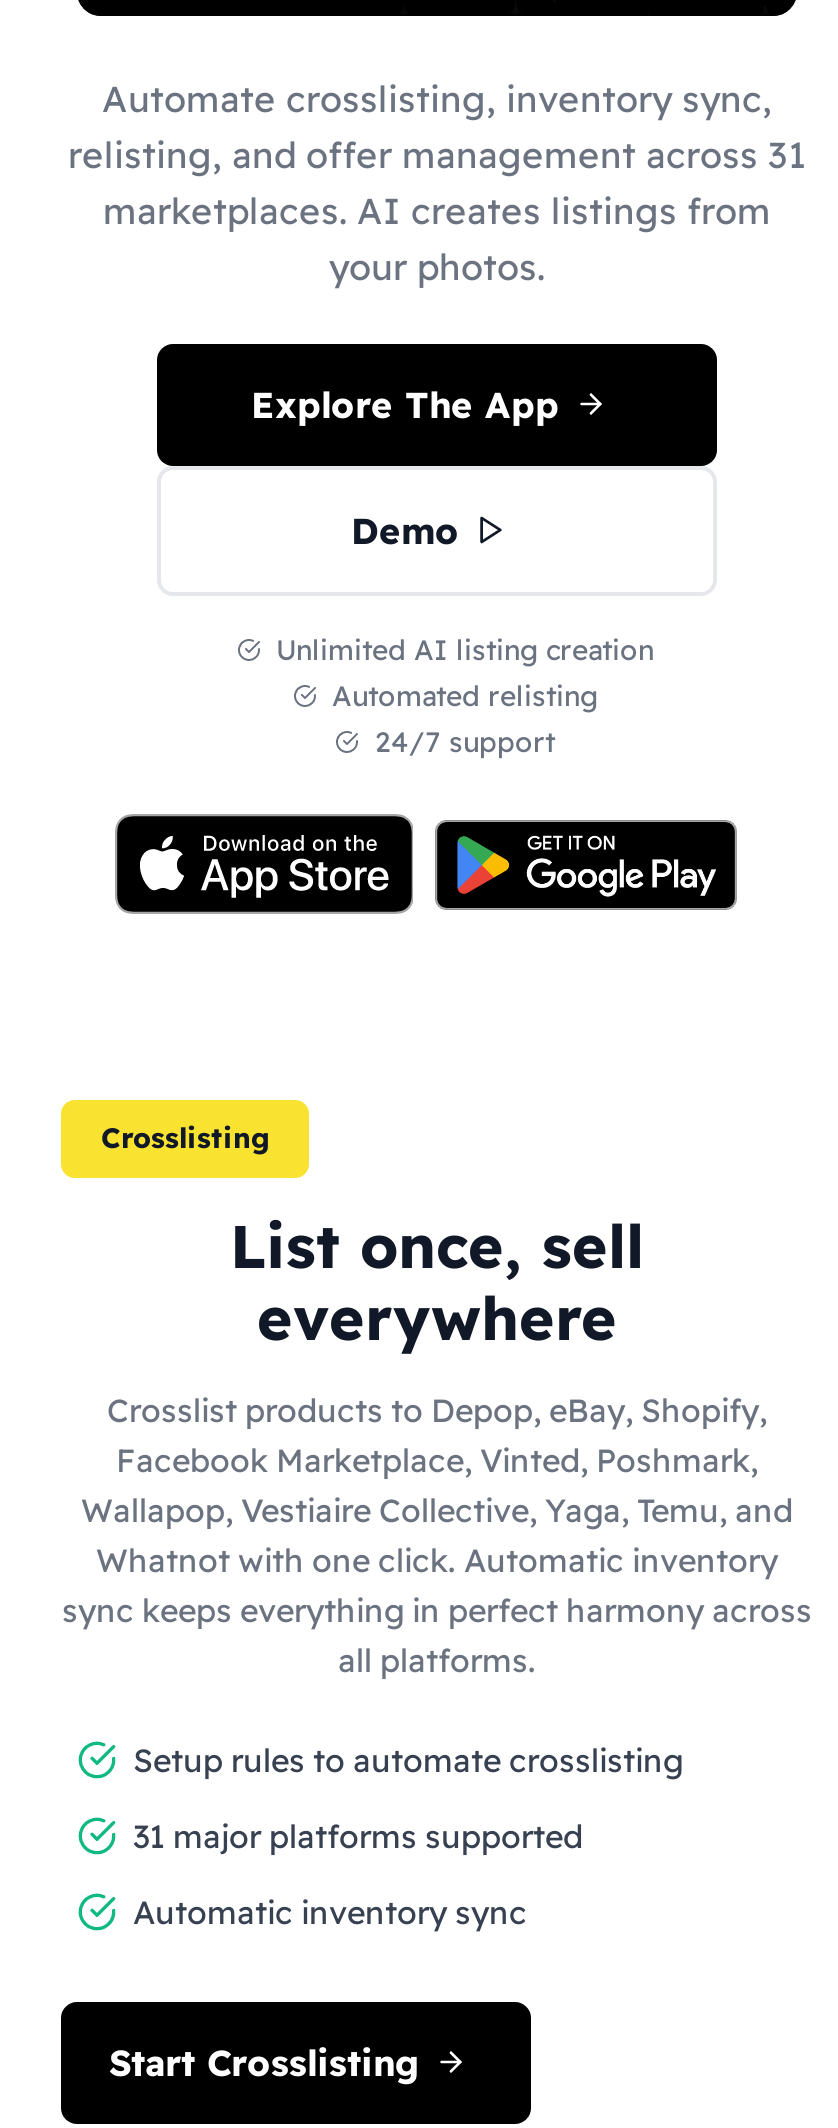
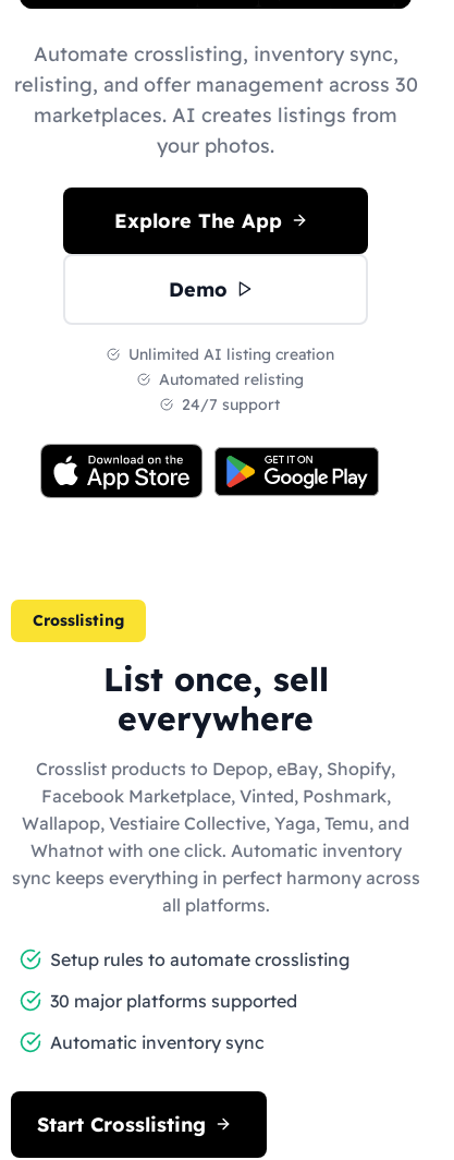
[68,131,806,177] relisting, and offer management across 31 -> [14,71,418,96] relisting, and offer management across 30
[133,1815,583,1855] 31 major platforms supported -> [50,989,297,1011] 30 major platforms supported

